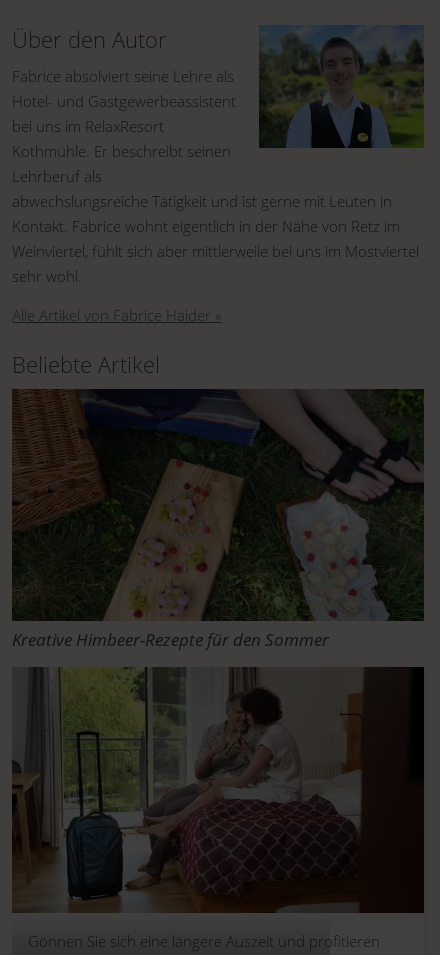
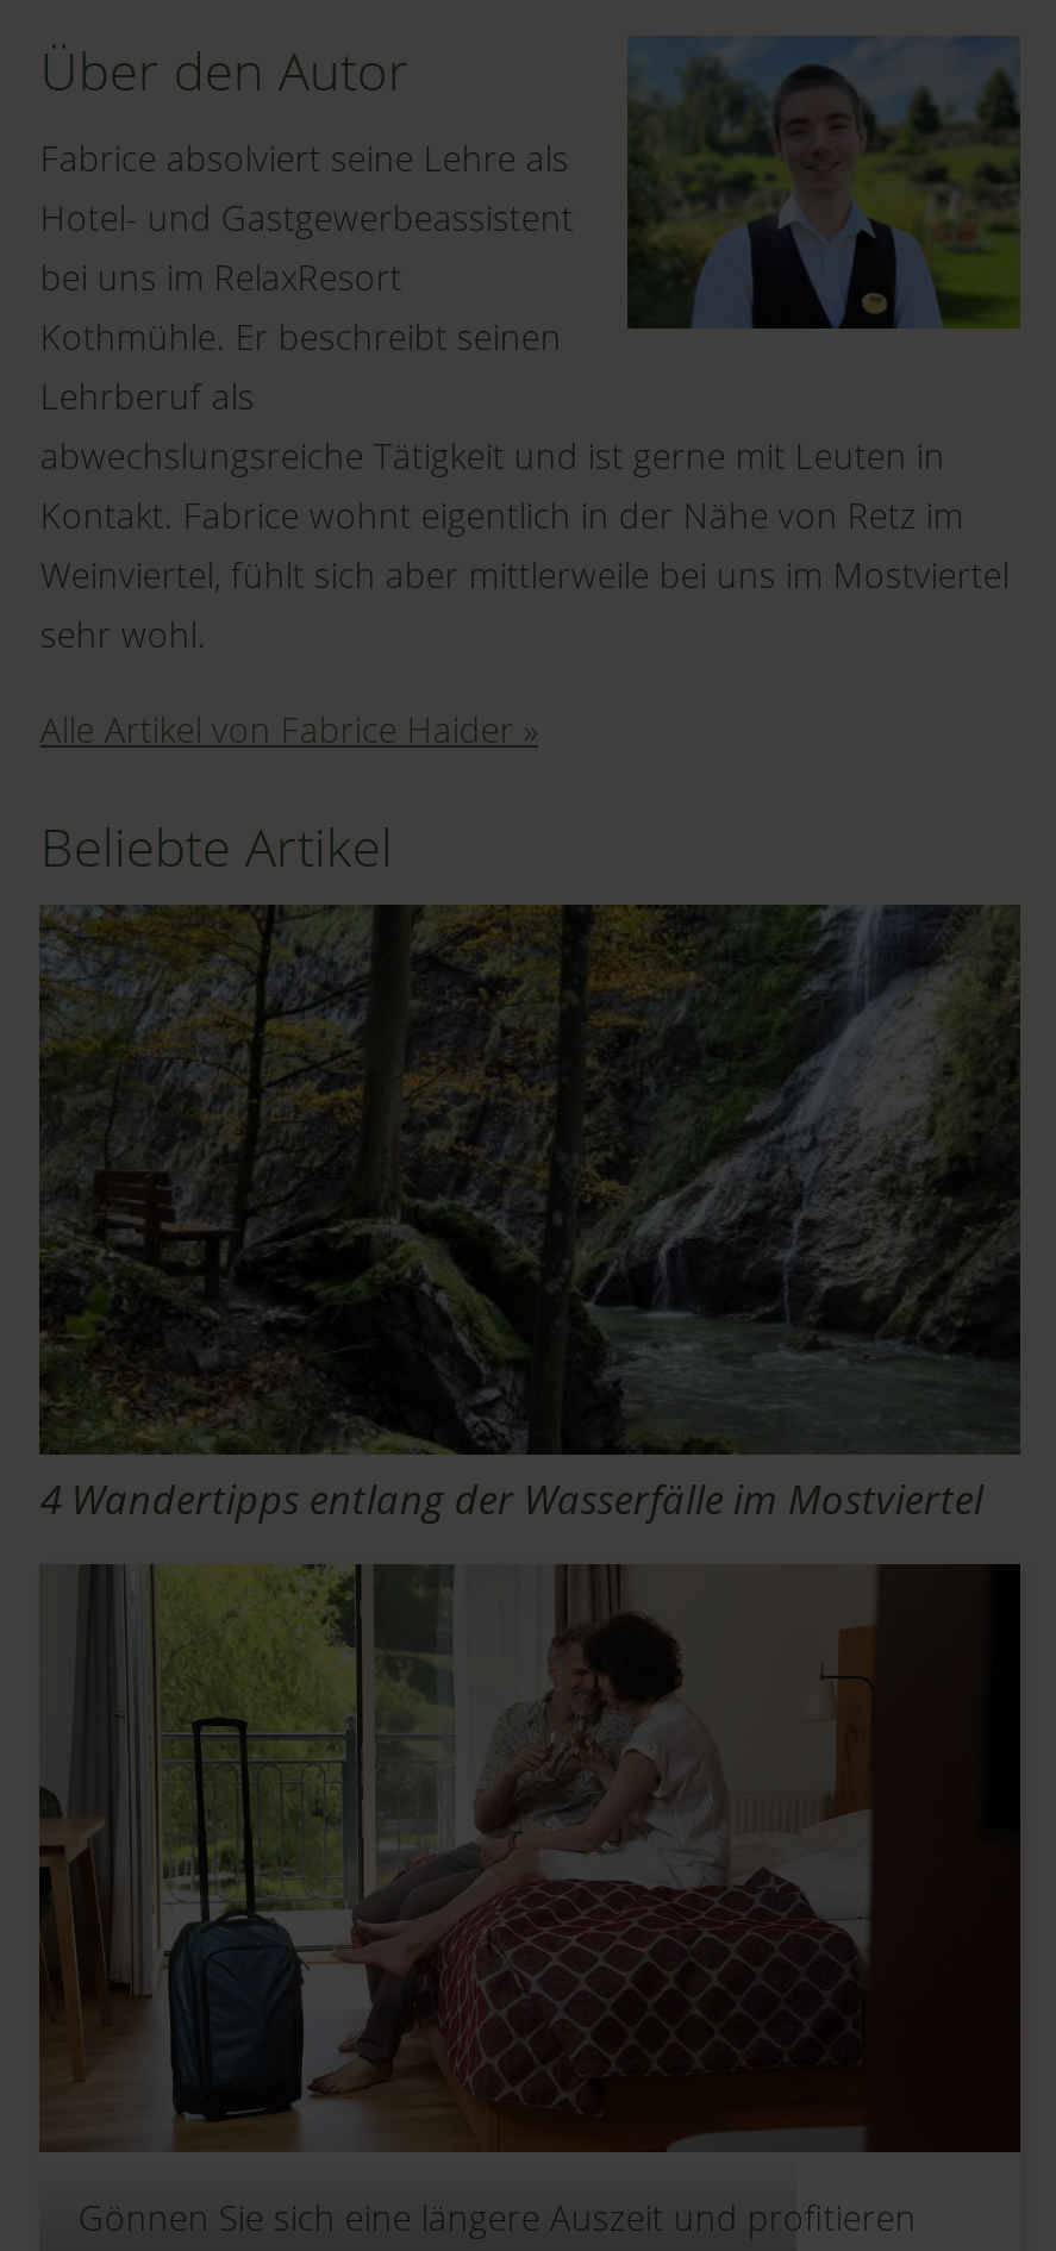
[12,388,424,651] [image] | Kreative Himbeer-Rezepte für den Sommer -> [39,903,1020,1527] [image] | 4 Wandertipps entlang der Wasserfälle im Mostviertel

